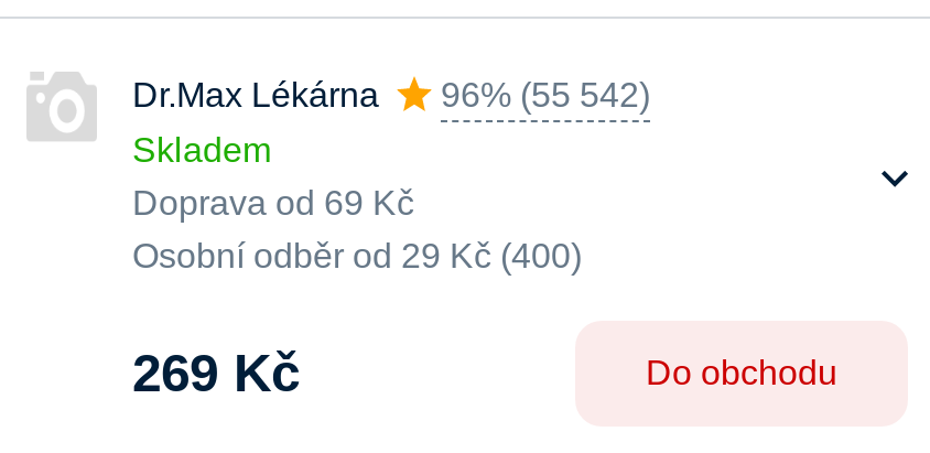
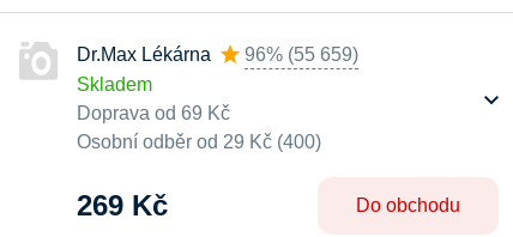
[132,76,650,114] Dr.Max Lékárna 96% (55 542) -> [77,44,358,65] Dr.Max Lékárna 96% (55 659)

